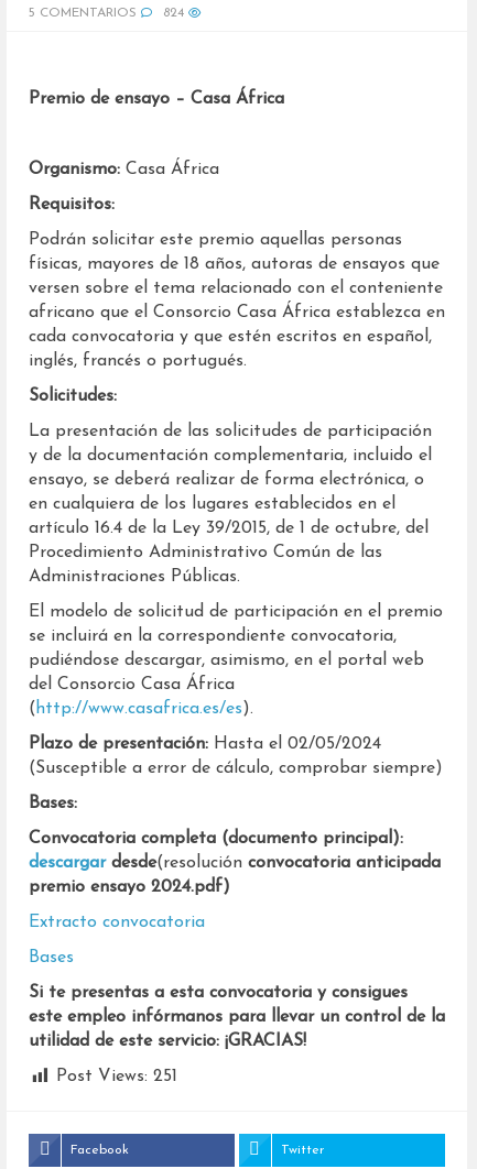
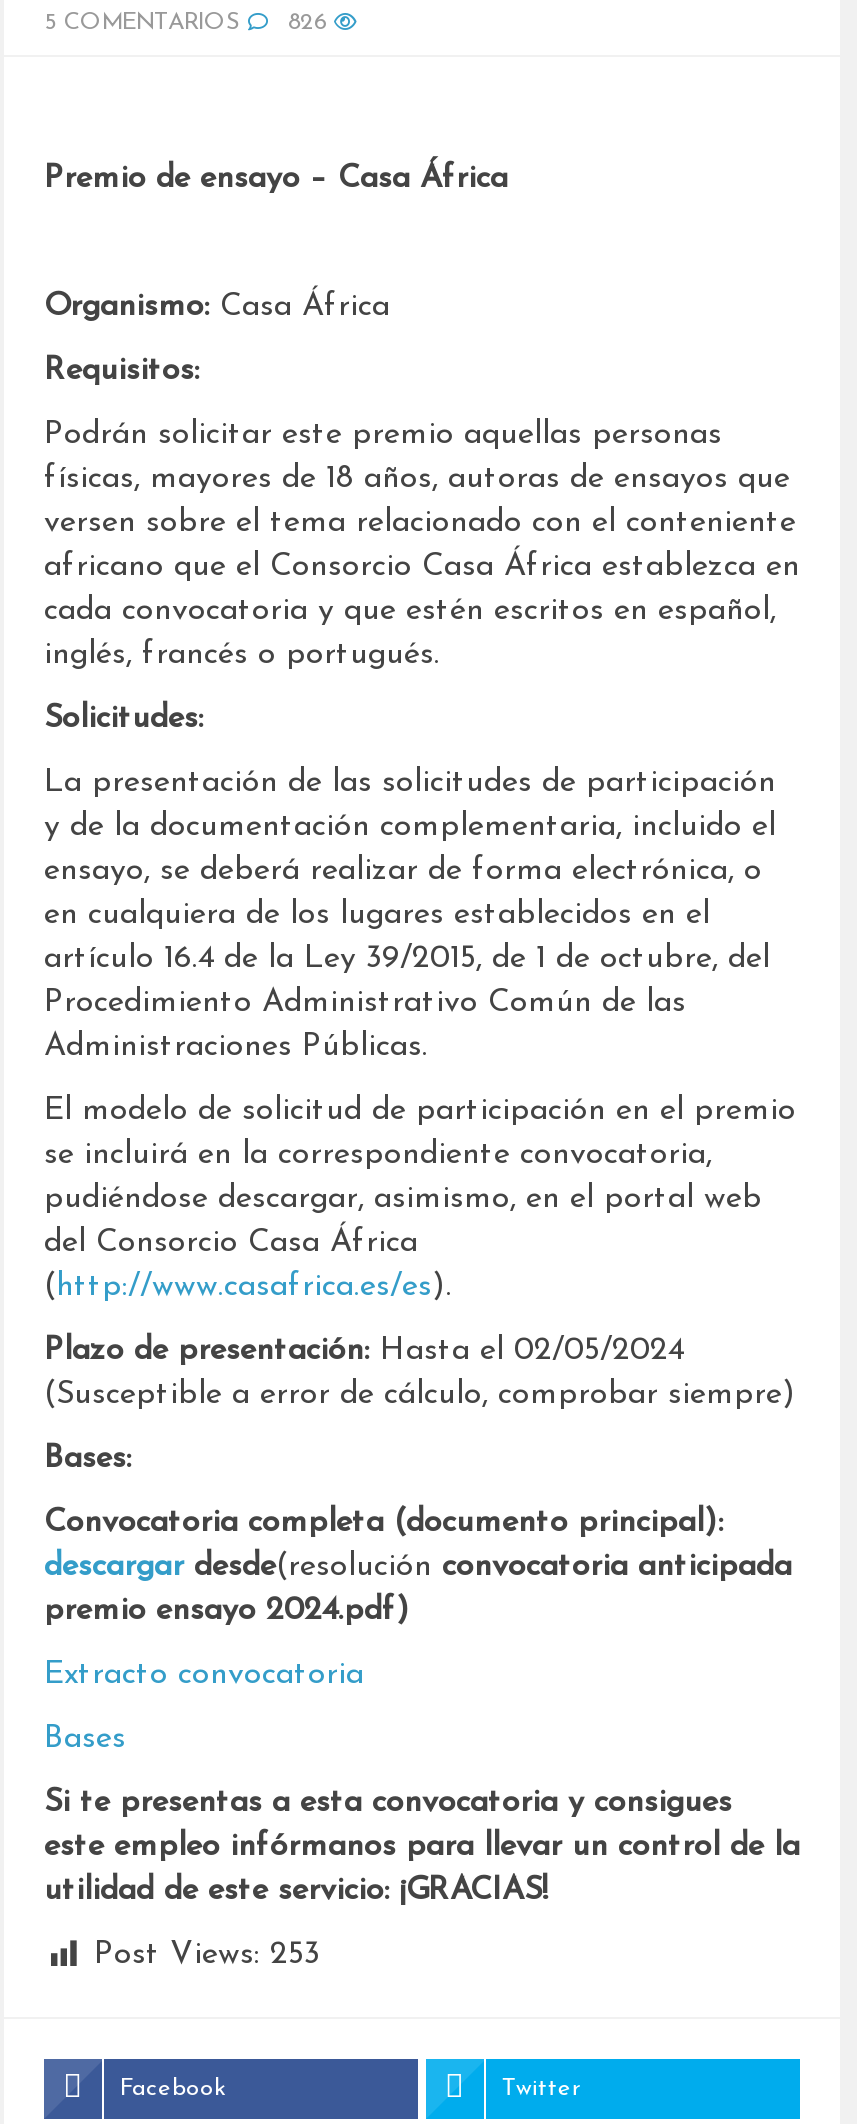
[29,7,184,20] 5 COMENTARIOS 824 -> [44,11,326,35] 5 COMENTARIOS 826
[56,1068,177,1085] Post Views: 251 -> [94,1939,320,1971] Post Views: 253

